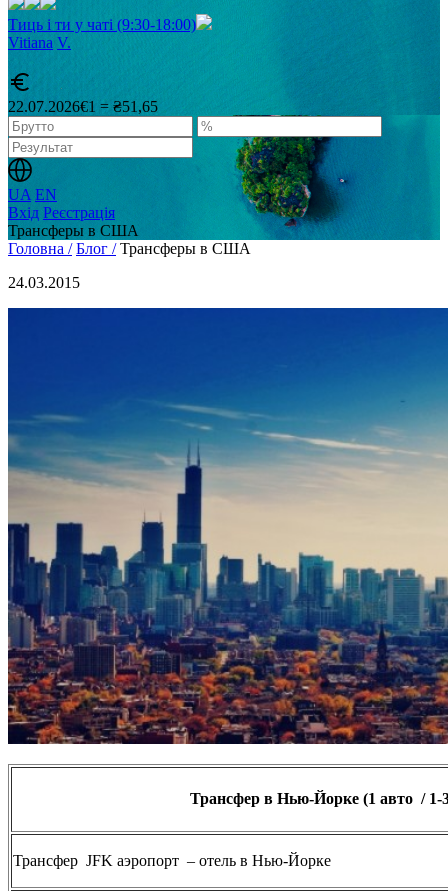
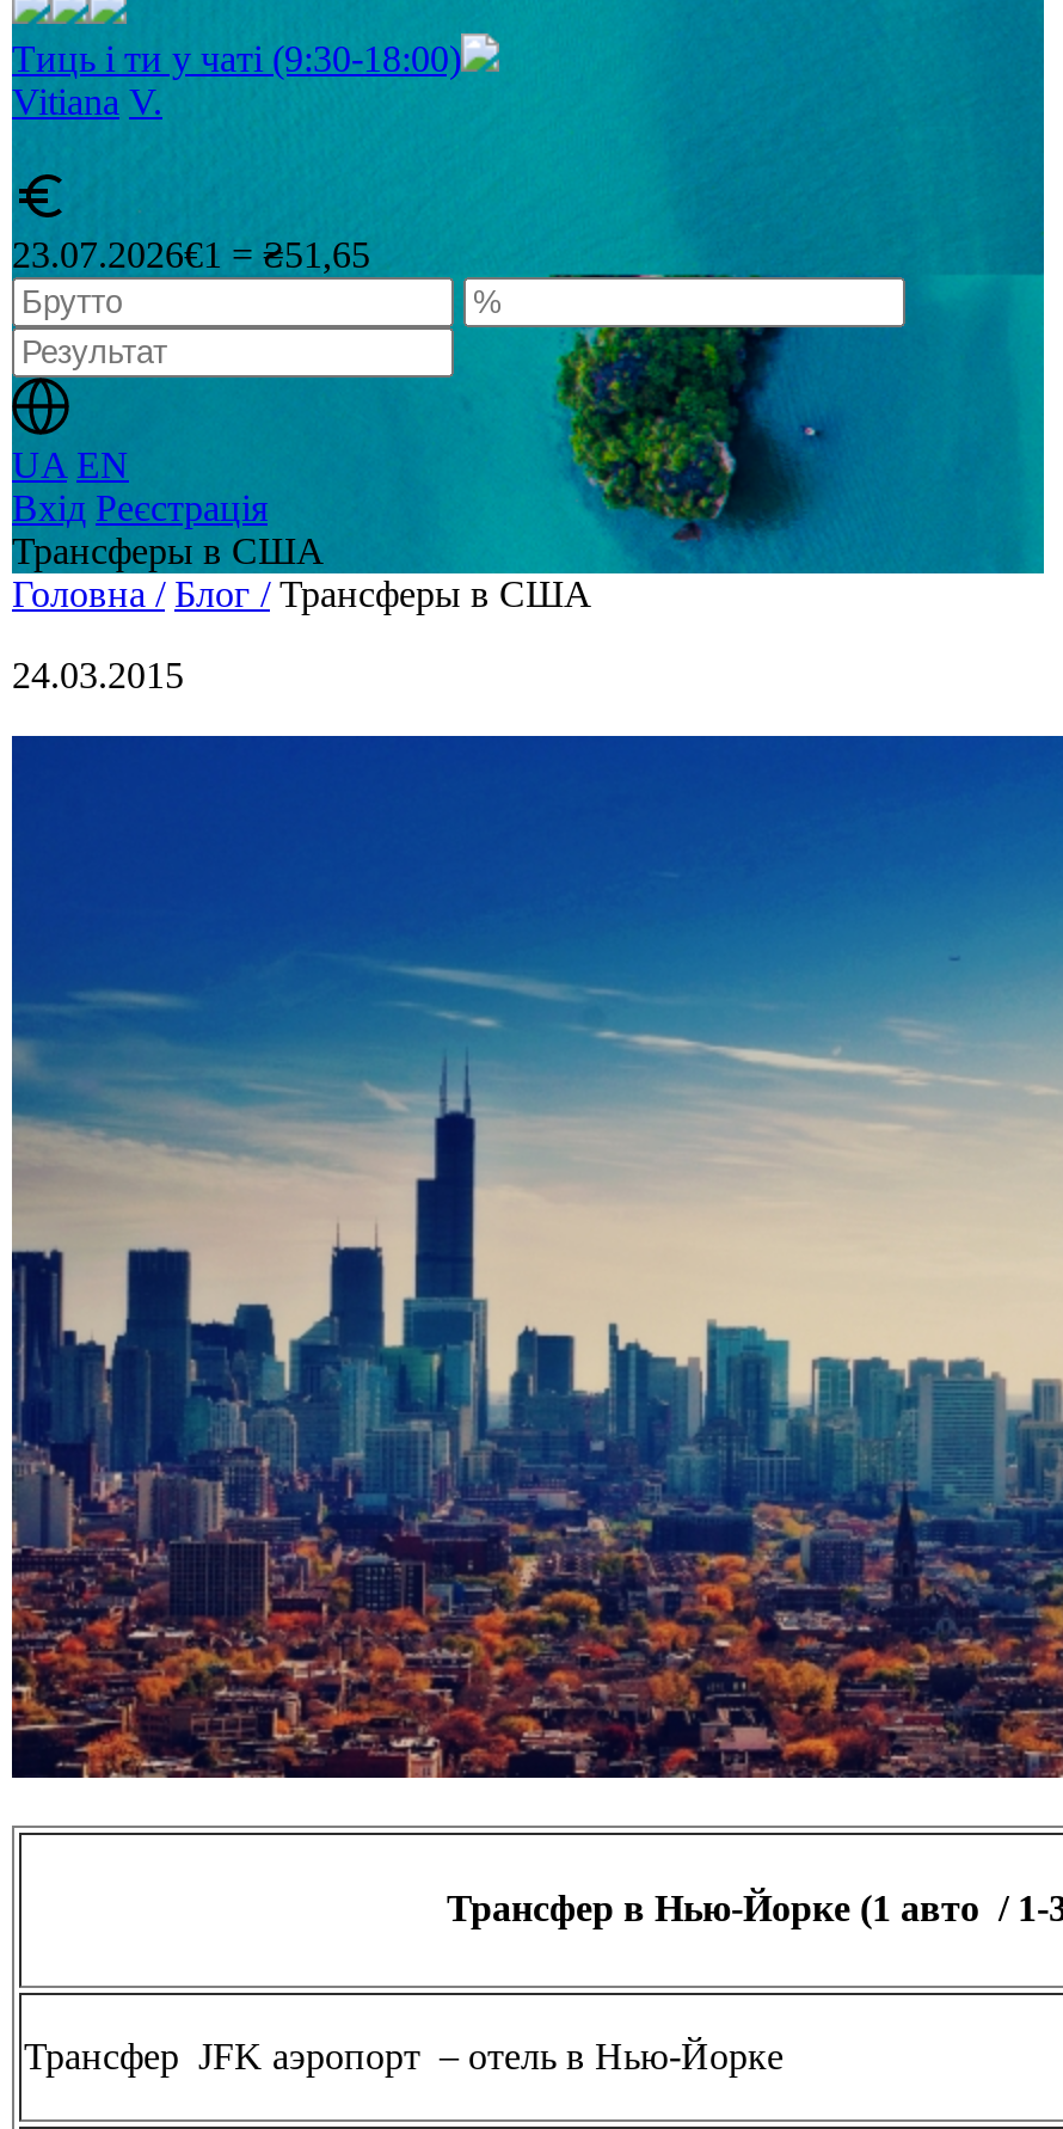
[8,98,158,115] 22.07.2026€1 = ₴51,65 -> [12,234,370,275] 23.07.2026€1 = ₴51,65

